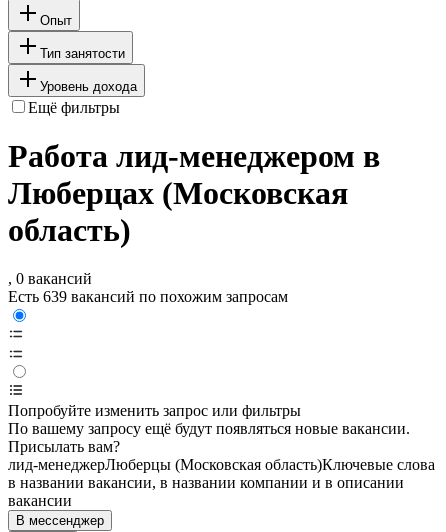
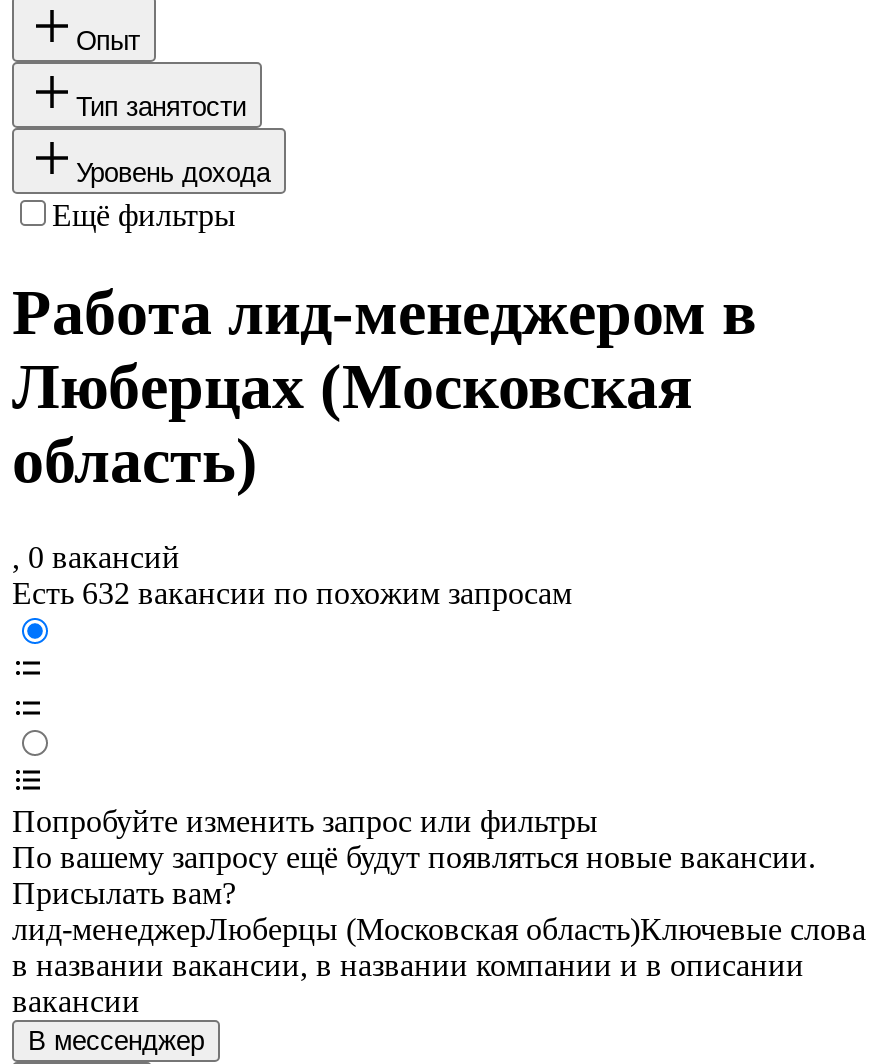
[8,288,288,305] Есть 639 вакансий по похожим запросам -> [12,577,572,611] Есть 632 вакансии по похожим запросам

